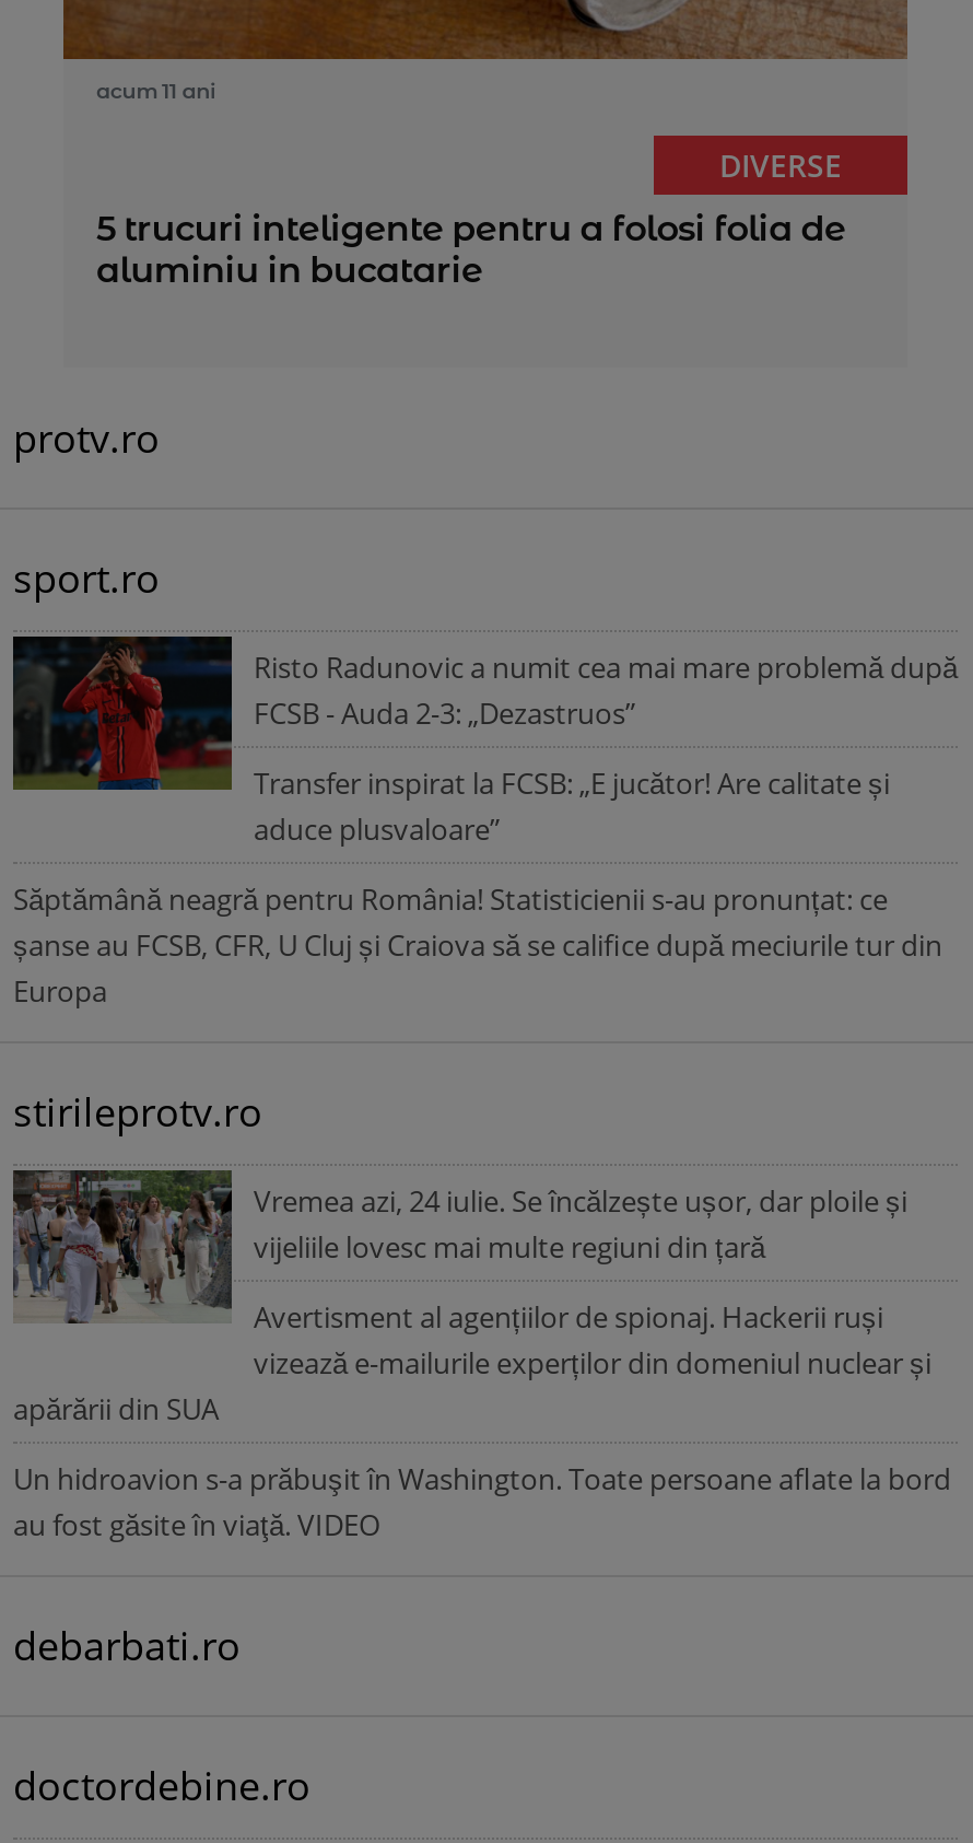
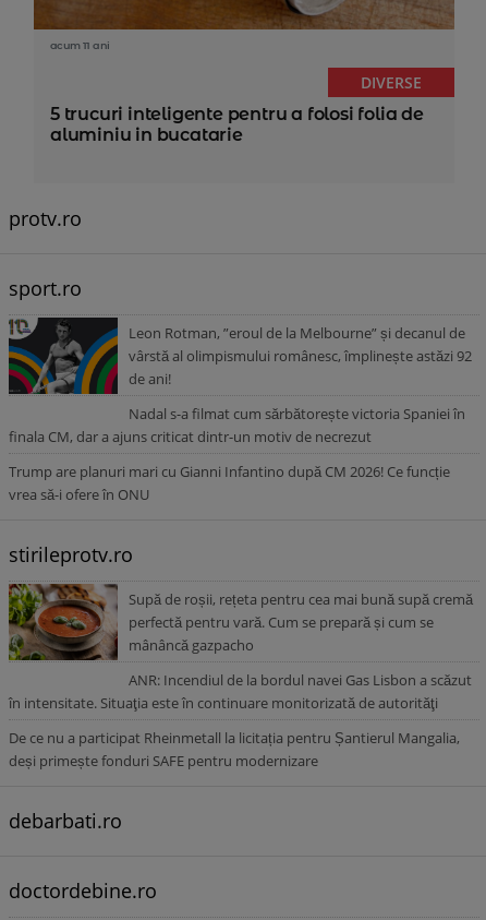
[11,634,958,792] [image] | Risto Radunovic a numit cea mai mare problemă după | FCSB - Auda 2-3: „Dezastruos” -> [8,318,472,395] [image] | Leon Rotman, ”eroul de la Melbourne” și decanul de | vârstă al olimpismului românesc, împlinește astăzi 92 | de ani!
[254,763,890,849] Transfer inspirat la FCSB: „E jucător! Are calitate și | aduce plusvaloare” -> [9,404,465,446] Nadal s-a filmat cum sărbătorește victoria Spaniei în | finala CM, dar a ajuns criticat dintr-un motiv de necrezut
[13,879,942,1011] Săptămână neagră pentru România! Statisticienii s-au pronunțat: ce | șanse au FCSB, CFR, U Cluj și Craiova să se califice după meciurile tur din | Europa -> [9,462,450,504] Trump are planuri mari cu Gianni Infantino după CM 2026! Ce funcție | vrea să-i ofere în ONU
[11,1168,931,1428] [image] | Avertisment al agențiilor de spionaj. Hackerii ruși | vizează e-mailurile experților din domeniul nuclear și | apărării din SUA -> [8,583,472,713] [image] | ANR: Incendiul de la bordul navei Gas Lisbon a scăzut | în intensitate. Situaţia este în continuare monitorizată de autorităţi
[254,1181,907,1267] Vremea azi, 24 iulie. Se încălzește ușor, dar ploile și | vijeliile lovesc mai multe regiuni din țară -> [129,589,473,655] Supă de roșii, rețeta pentru cea mai bună supă cremă | perfectă pentru vară. Cum se prepară și cum se | mânâncă gazpacho
[13,1459,951,1544] Un hidroavion s-a prăbuşit în Washington. Toate persoane aflate la bord | au fost găsite în viaţă. VIDEO -> [9,728,460,770] De ce nu a participat Rheinmetall la licitația pentru Șantierul Mangalia, | deși primește fonduri SAFE pentru modernizare

